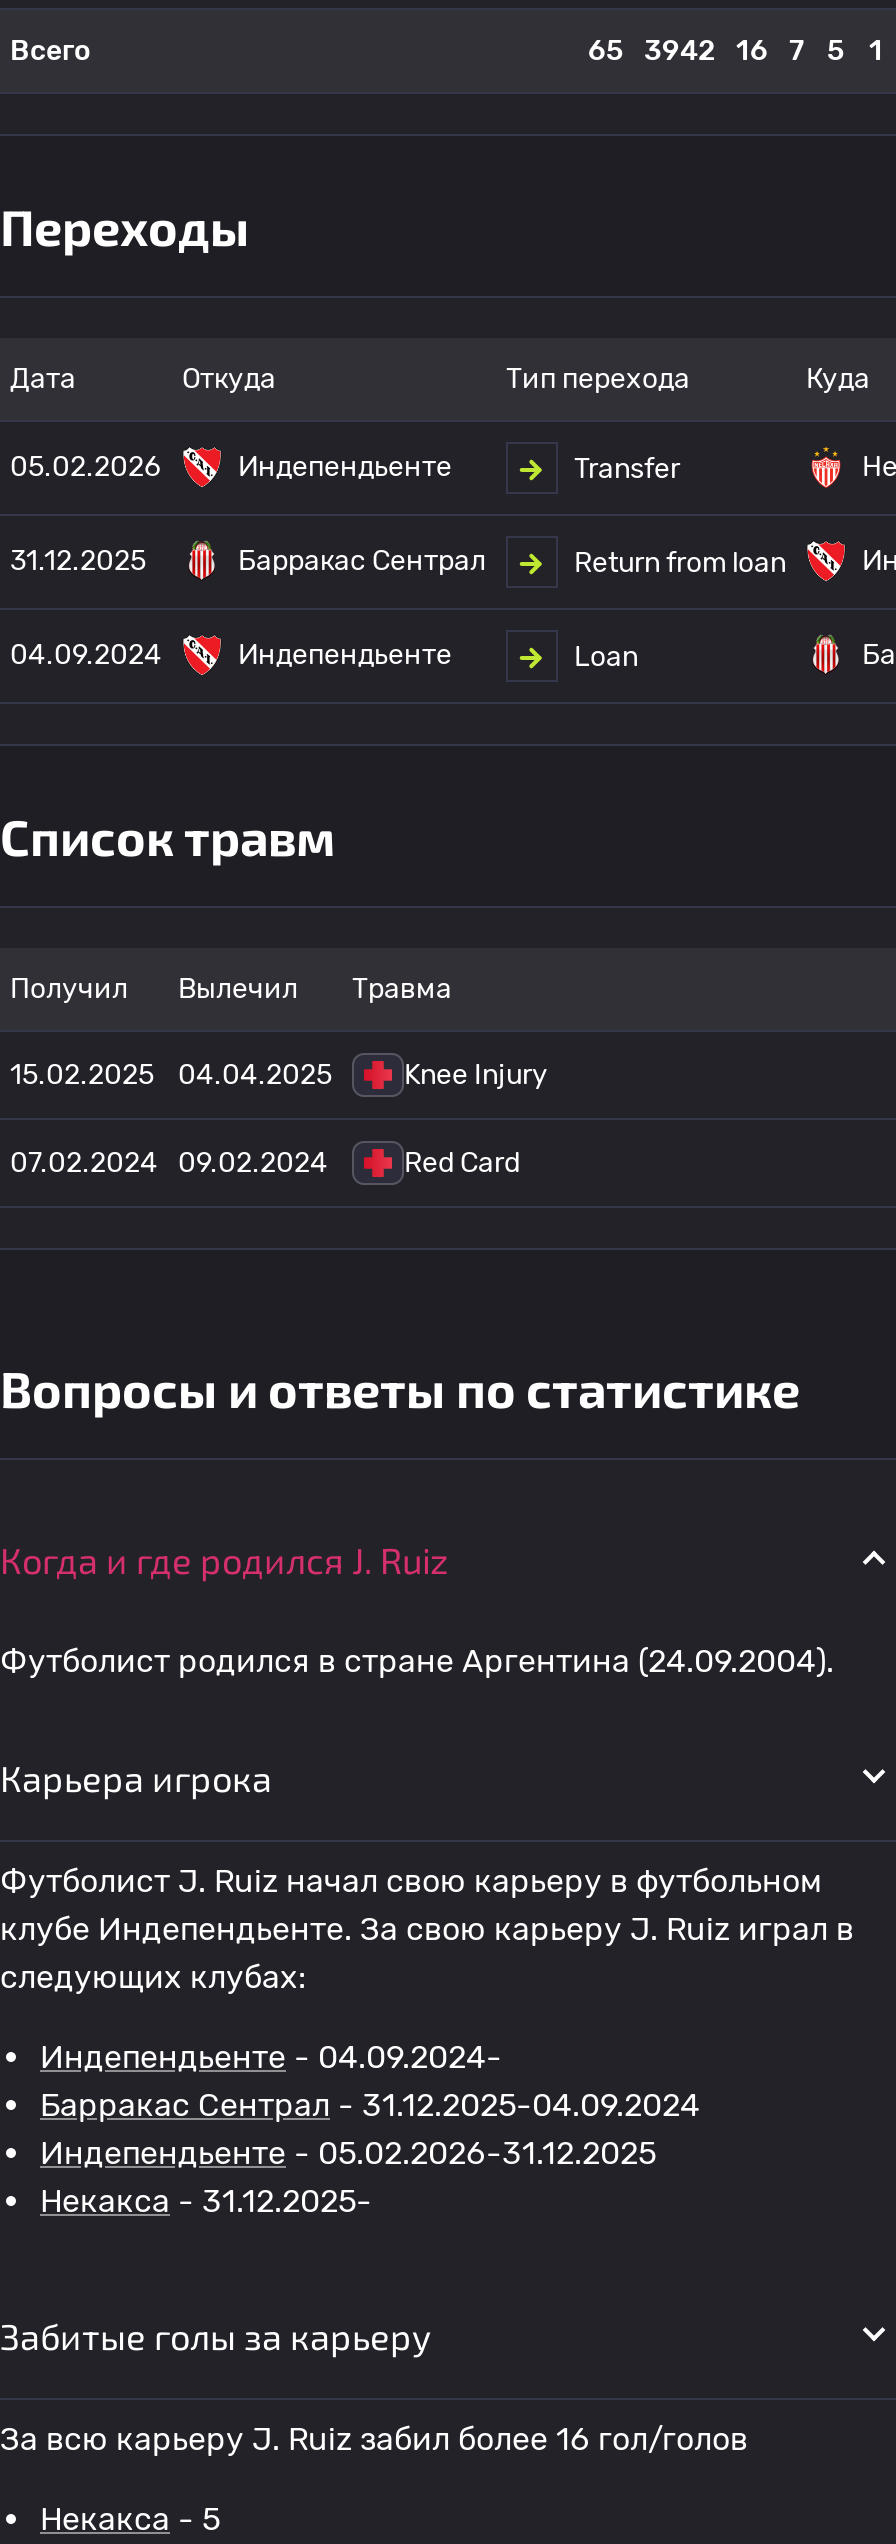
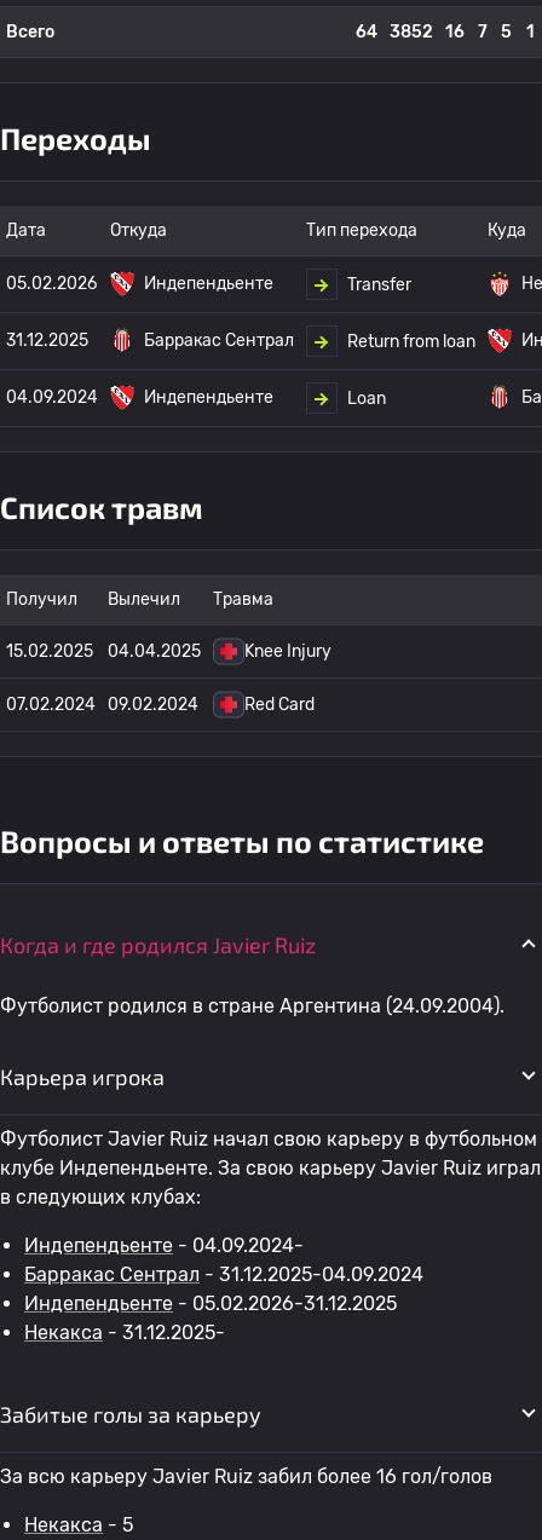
[588,34,883,68] 65 3942 16 7 5 1 -> [356,22,534,42] 64 3852 16 7 5 1
[0,1538,448,1582] Когда и где родился J. Ruiz -> [0,932,316,958] Когда и где родился Javier Ruiz
[0,1862,854,1996] Футболист J. Ruiz начал свою карьеру в футбольном | клубе Индепендьенте. За свою карьеру J. Ruiz играл в | следующих клубах: -> [0,1127,541,1209] Футболист Javier Ruiz начал свою карьеру в футбольном | клубе Индепендьенте. За свою карьеру Javier Ruiz играл | в следующих клубах:
[0,2420,748,2458] За всю карьеру J. Ruiz забил более 16 гол/голов -> [0,1465,492,1488] За всю карьеру Javier Ruiz забил более 16 гол/голов

